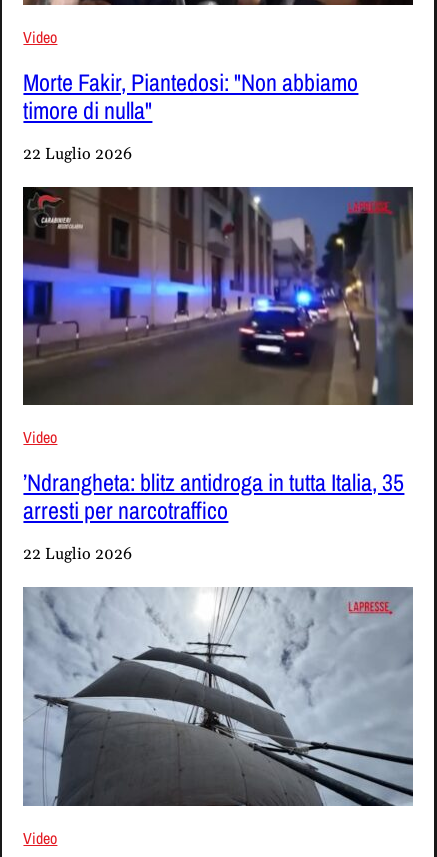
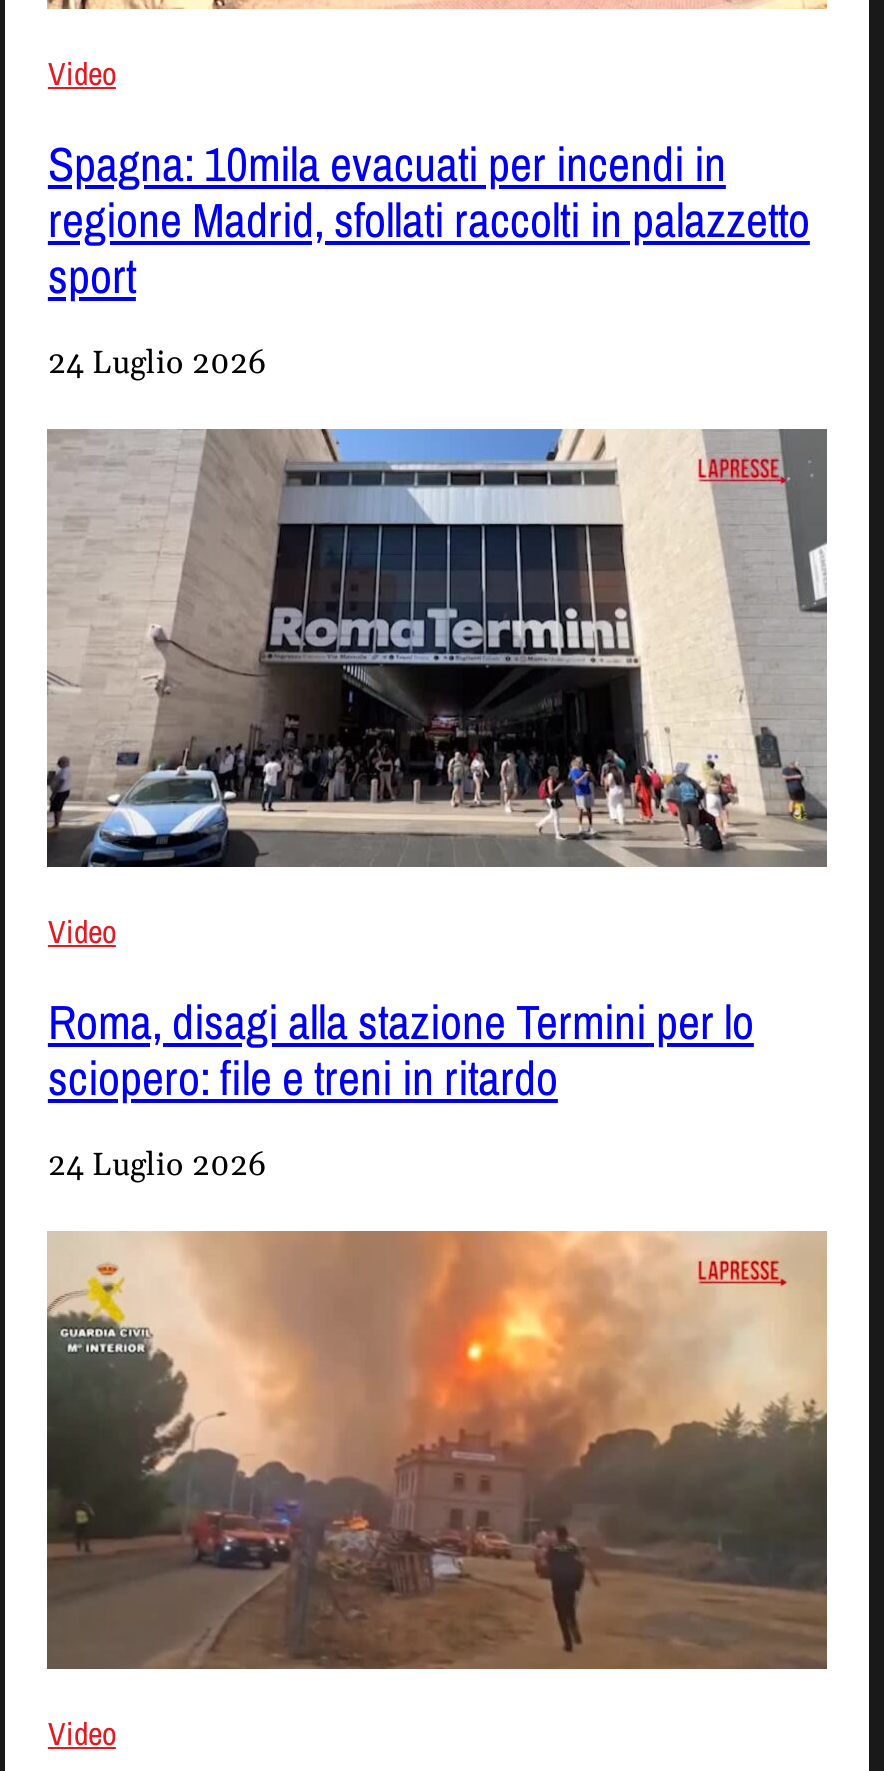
[23,66,358,126] Morte Fakir, Piantedosi: "Non abbiamo | timore di nulla" -> [48,132,810,308] Spagna: 10mila evacuati per incendi in | regione Madrid, sfollati raccolti in palazzetto | sport
[23,144,132,164] 22 Luglio 2026 -> [48,344,266,384] 24 Luglio 2026
[22,186,413,406] [image] -> [47,428,827,868] [image]
[23,466,404,526] ’Ndrangheta: blitz antidroga in tutta Italia, 35 | arresti per narcotraffico -> [48,989,754,1109] Roma, disagi alla stazione Termini per lo | sciopero: file e treni in ritardo
[23,544,132,564] 22 Luglio 2026 -> [48,1145,266,1185] 24 Luglio 2026
[22,586,414,807] [image] -> [45,1230,829,1670] [image]

